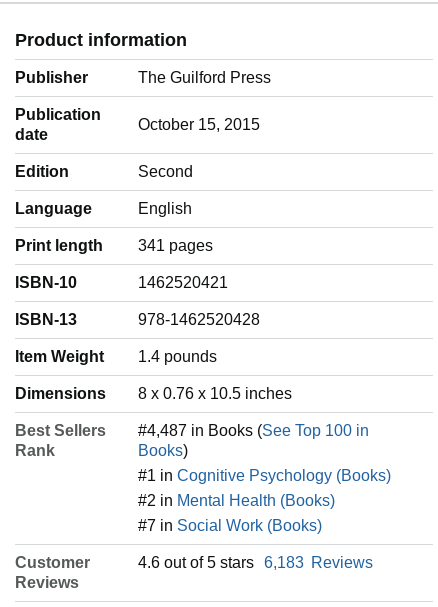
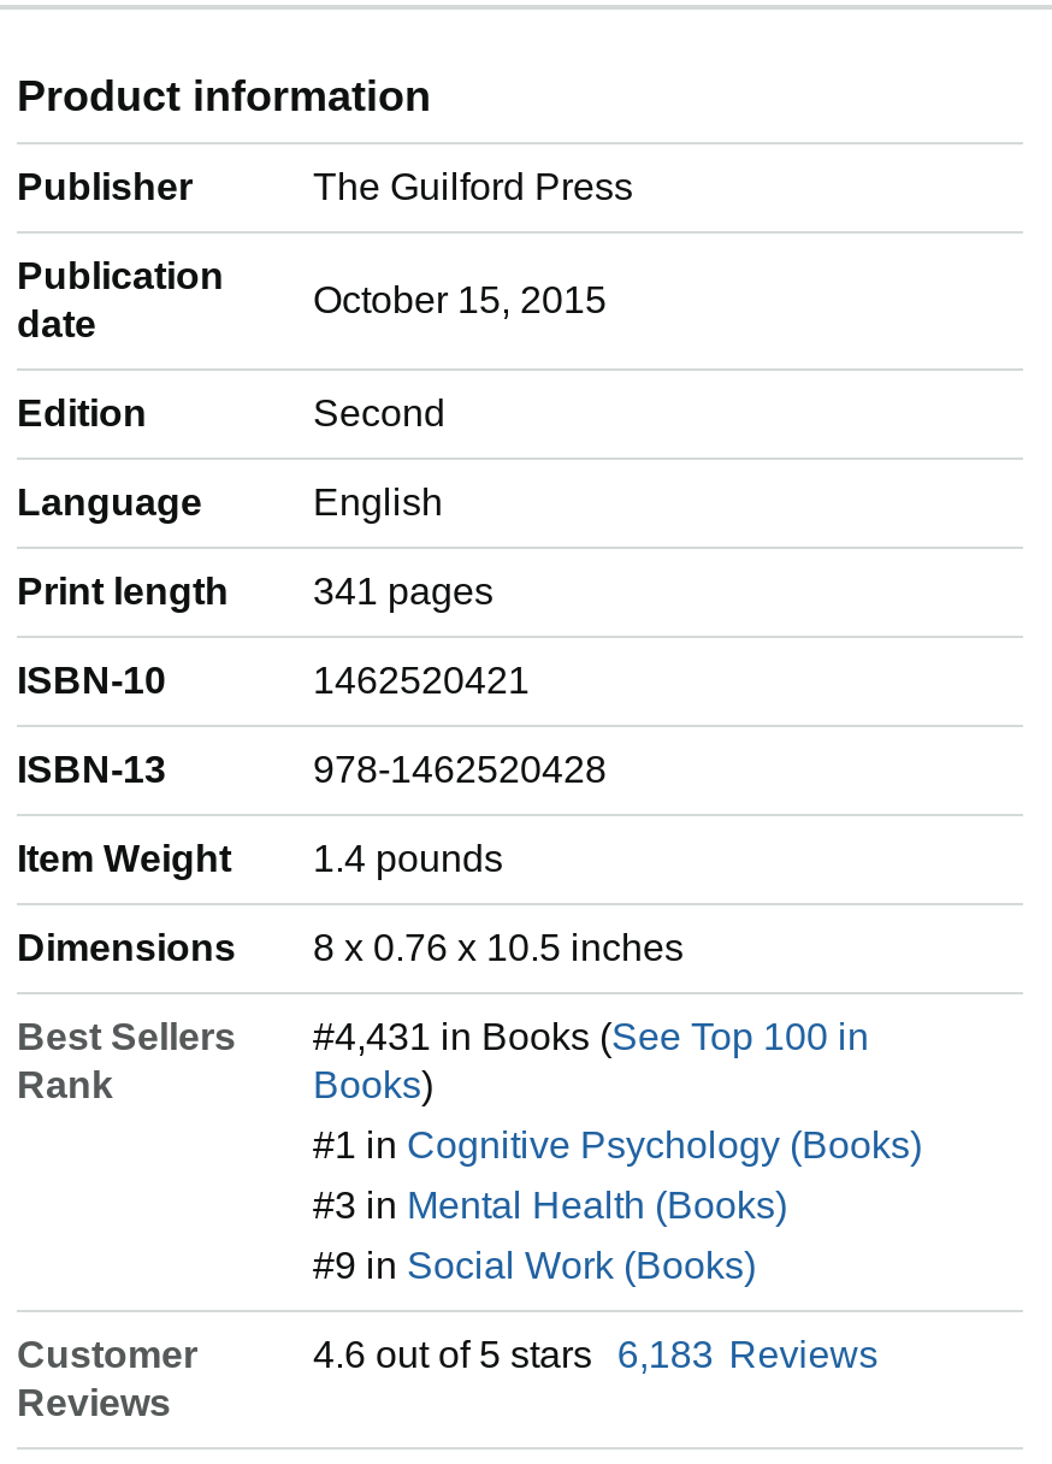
[138,422,369,439] #4,487 in Books (See Top 100 in -> [313,1016,869,1057] #4,431 in Books (See Top 100 in
[138,492,335,509] #2 in Mental Health (Books) -> [313,1184,787,1225] #3 in Mental Health (Books)
[138,517,322,534] #7 in Social Work (Books) -> [313,1244,756,1285] #9 in Social Work (Books)

